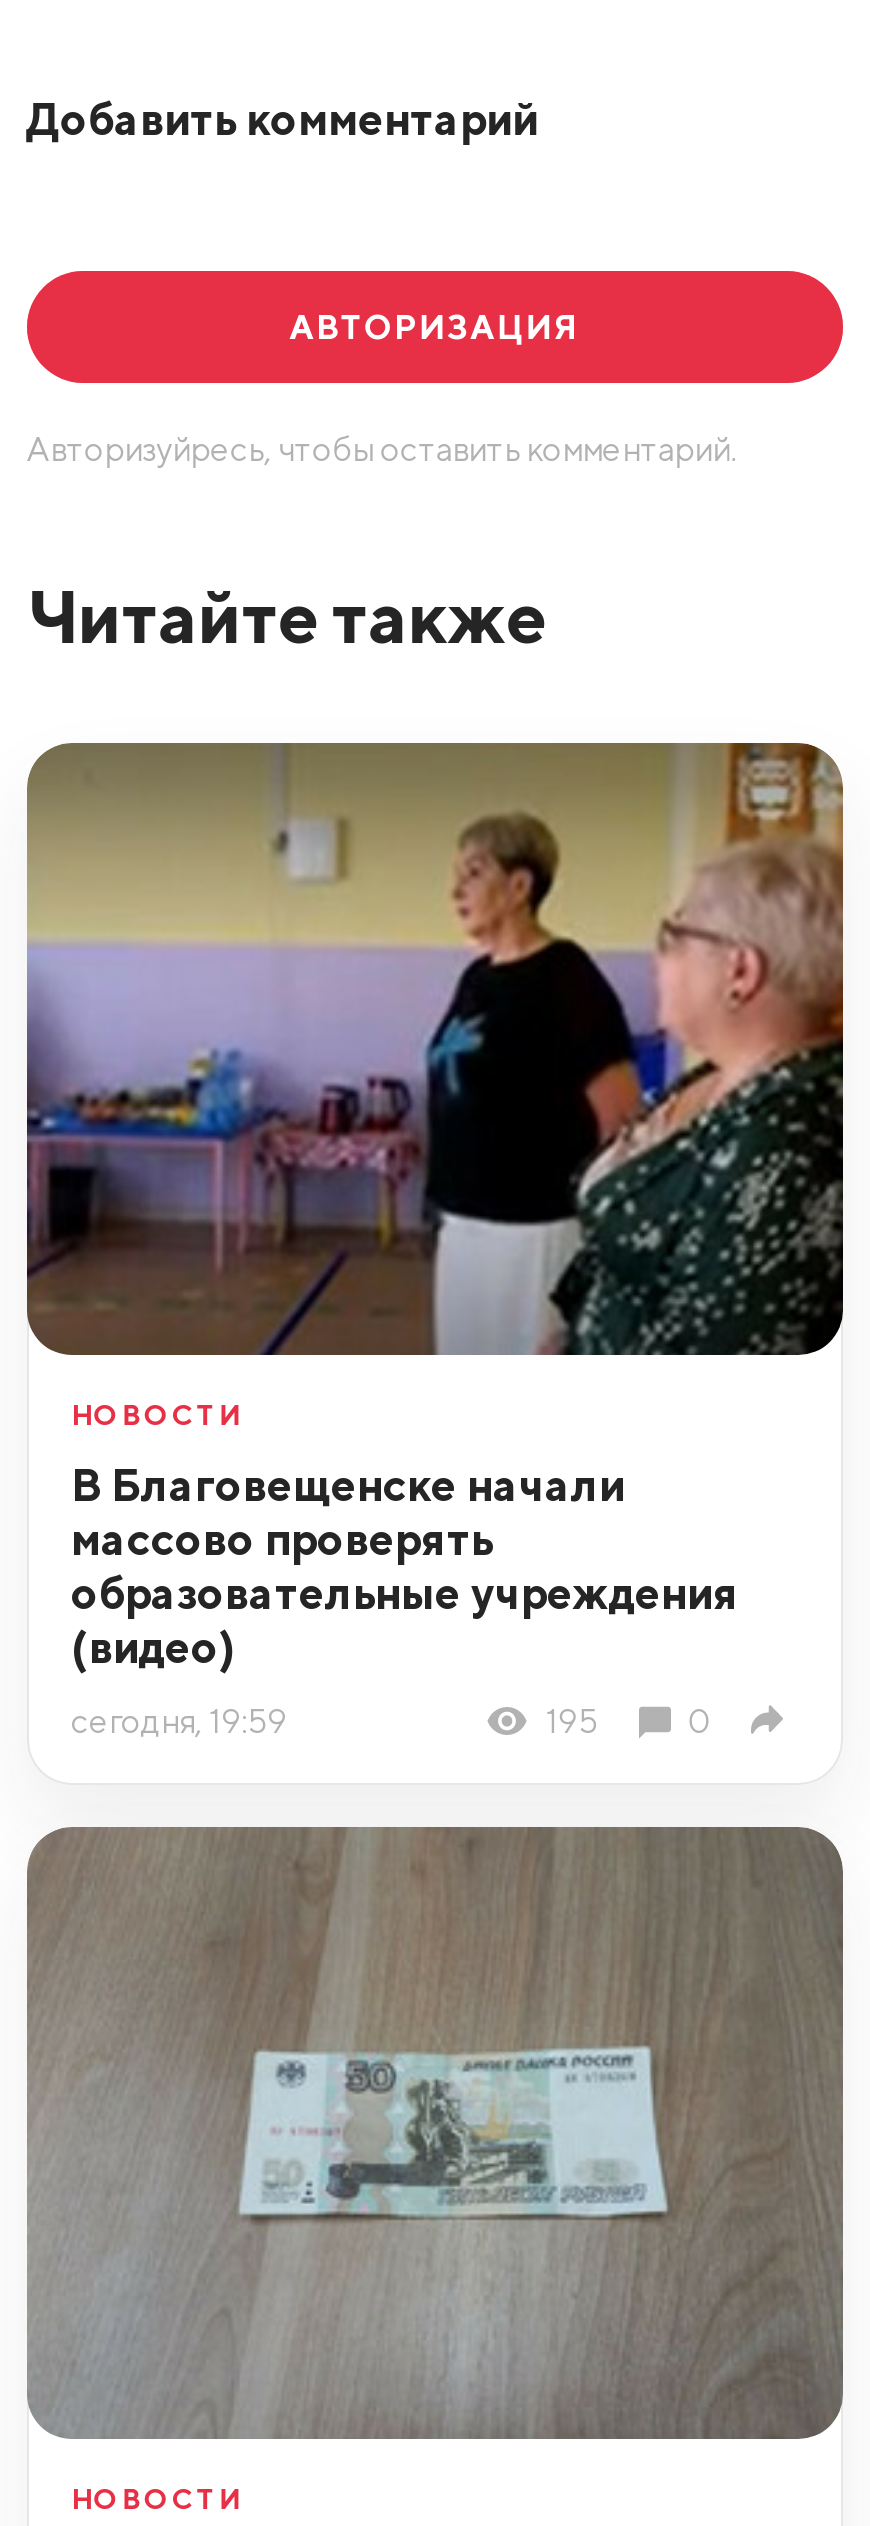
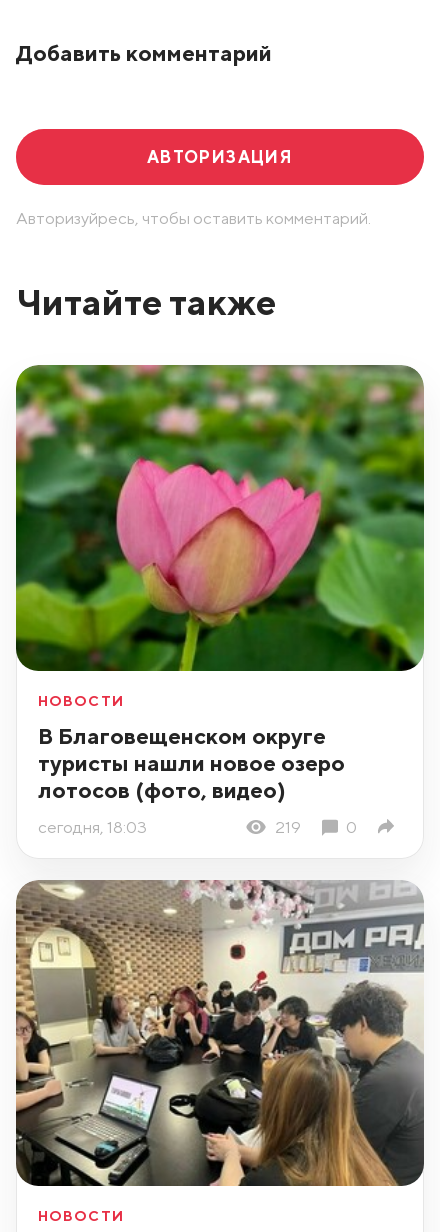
[25,743,845,1357] [image] -> [15,365,425,672] [image]
[71,1457,739,1673] В Благовещенске начали | массово проверять | образовательные учреждения | (видео) -> [38,722,345,803] В Благовещенском округе | туристы нашли новое озеро | лотосов (фото, видео)
[71,1700,598,1740] сегодня, 19:59 | 195 -> [38,817,301,837] сегодня, 18:03 | 219
[27,1827,845,2441] [image] -> [16,880,424,1187] [image]

